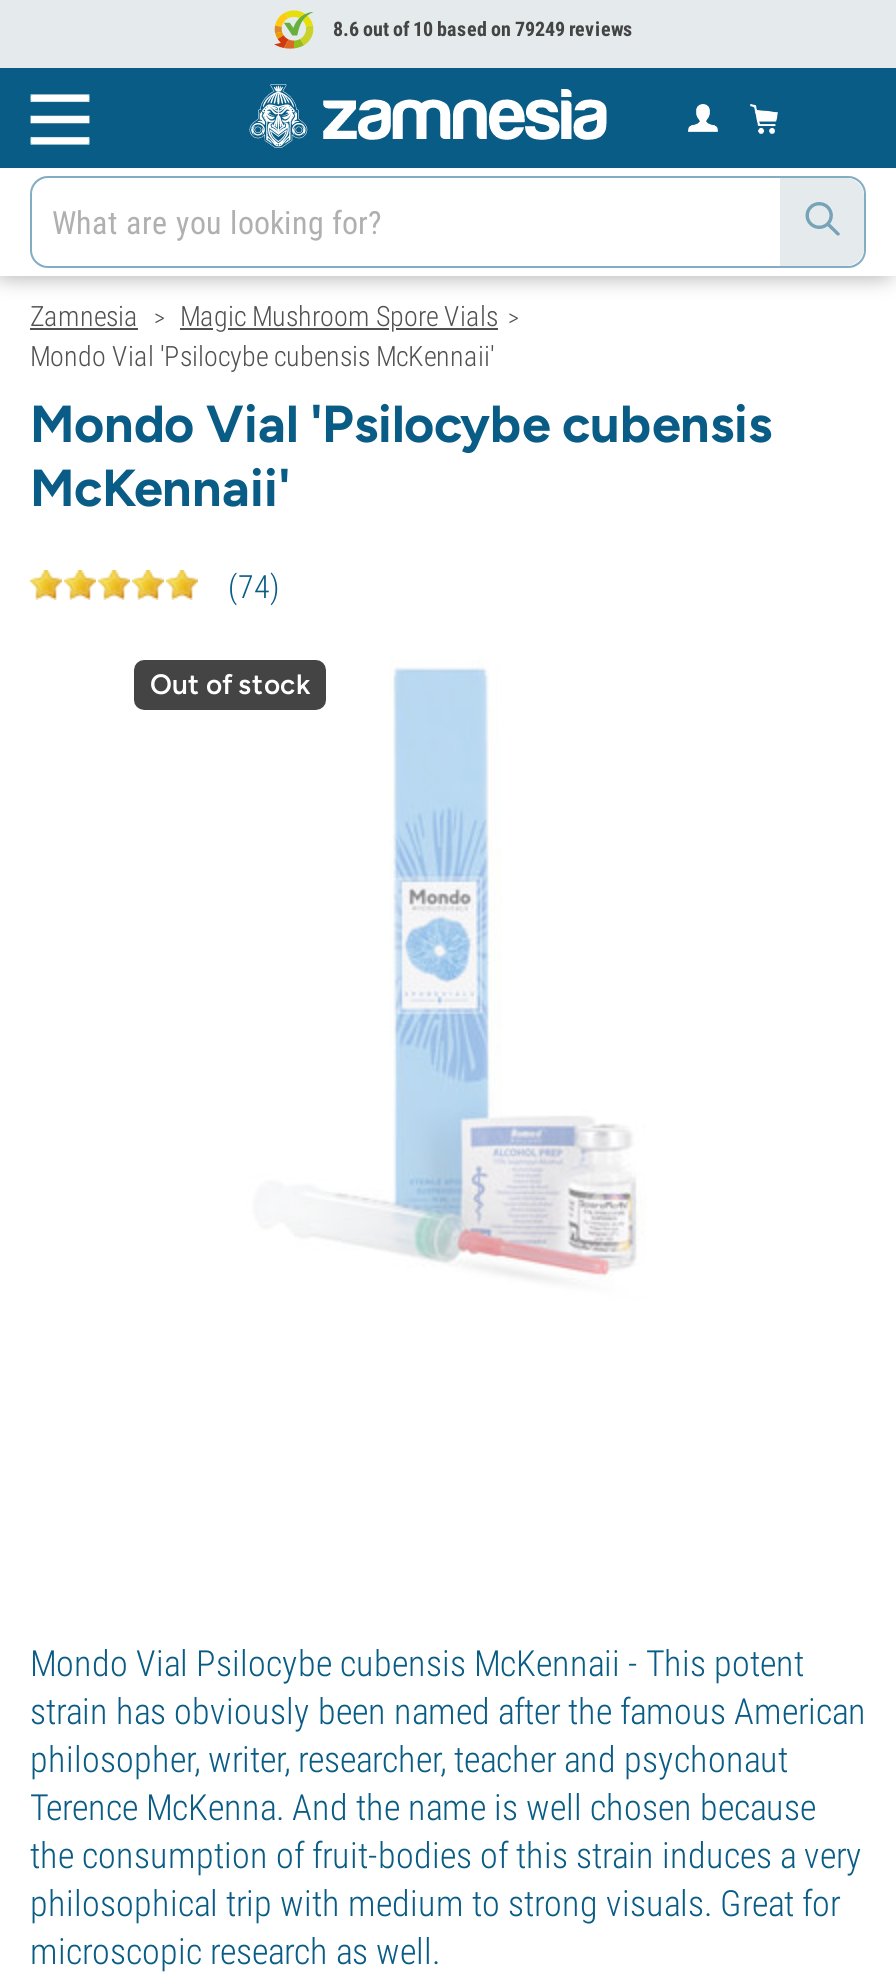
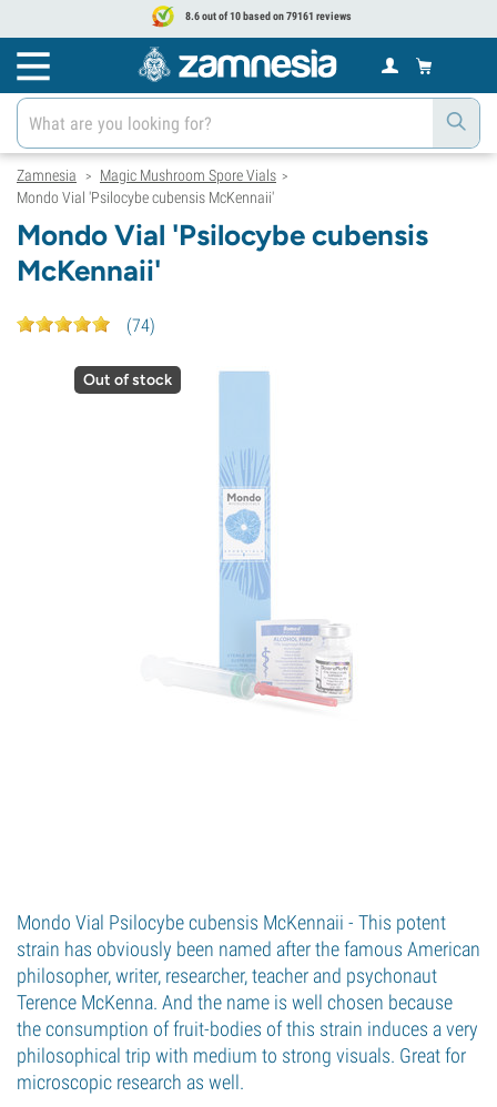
[329,18,633,40] 8.6 out of 10 based on 79249 reviews -> [182,10,351,22] 8.6 out of 10 based on 79161 reviews

